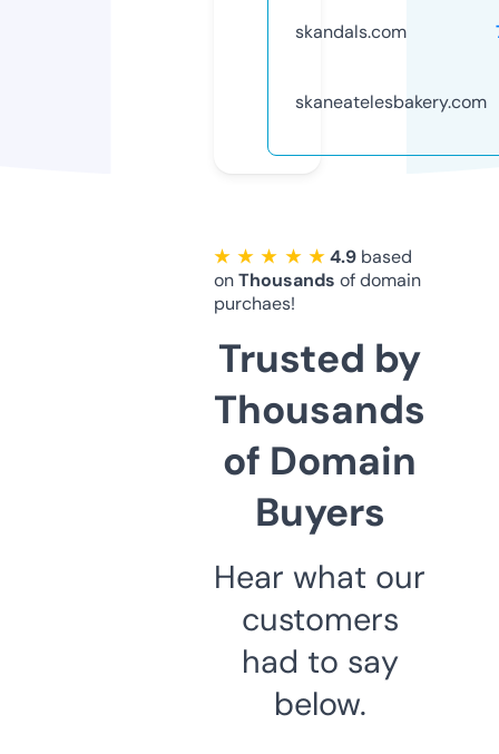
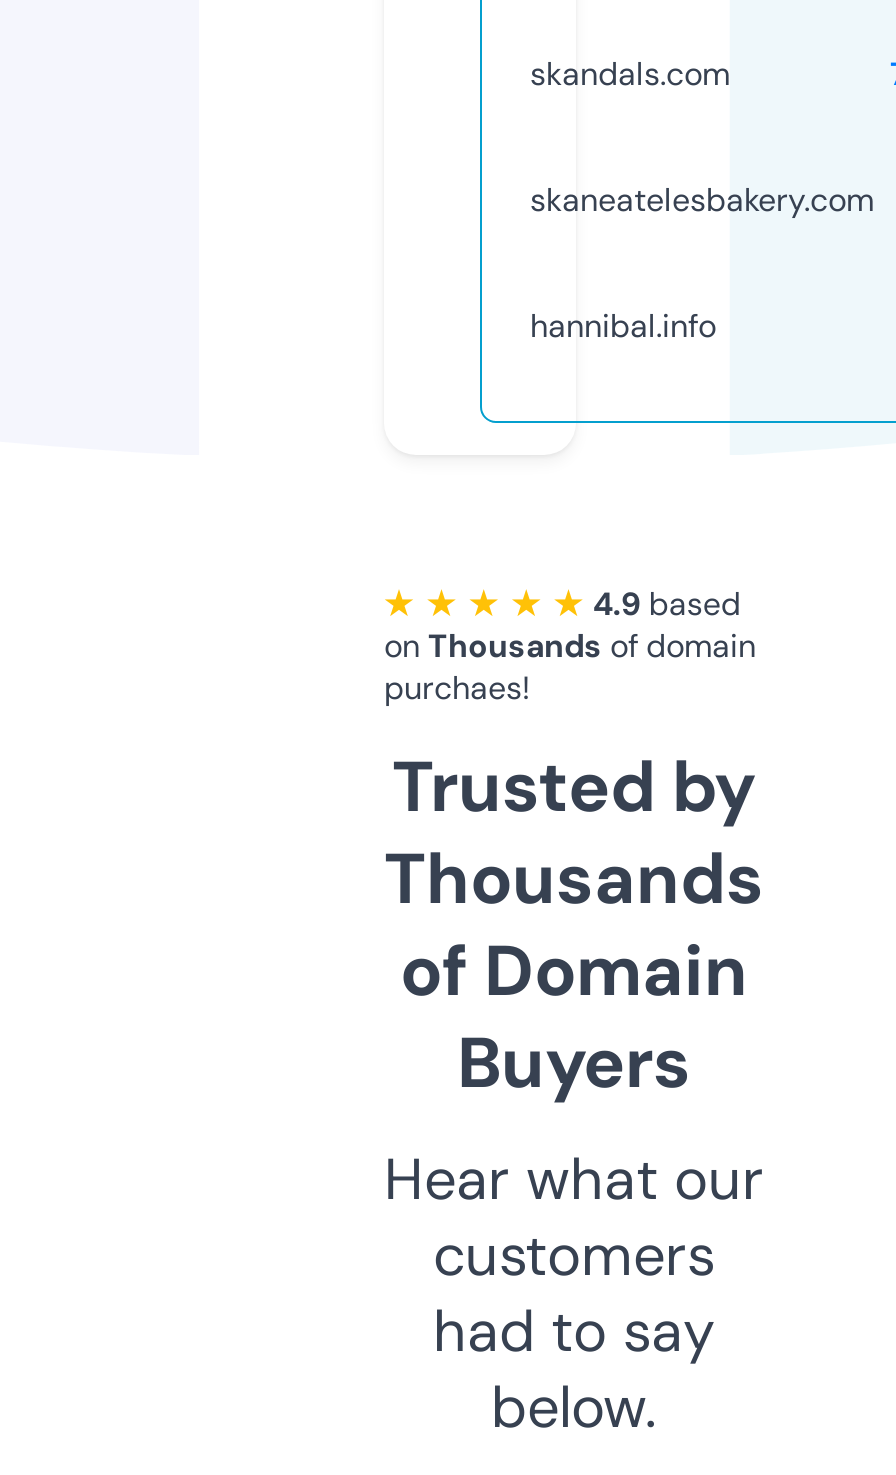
none -> [530,305,716,347] hannibal.info

